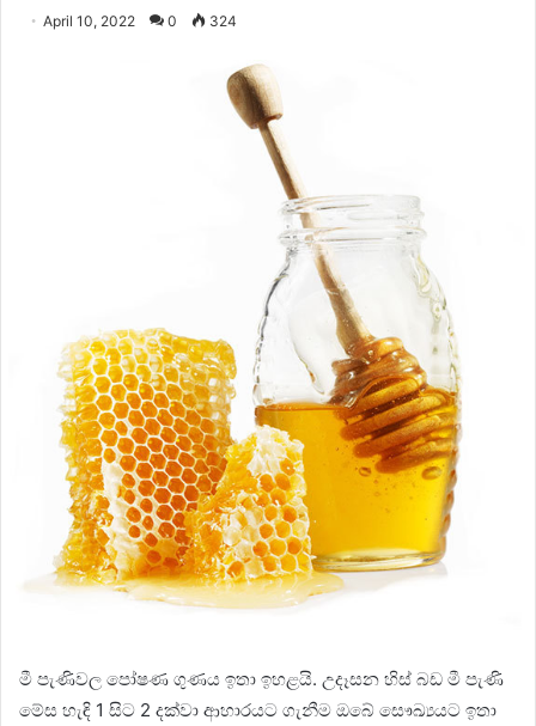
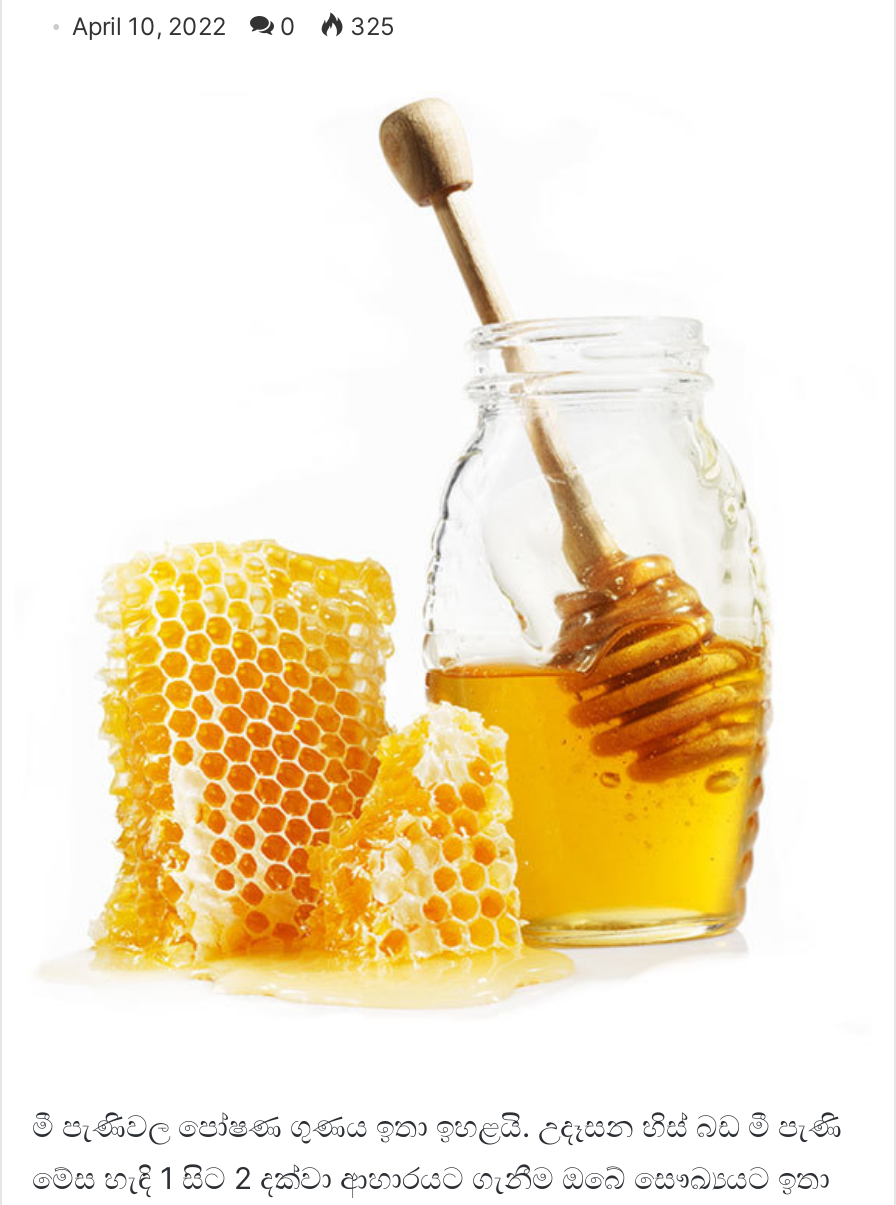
[43,12,237,30] April 10, 2022 0 324 -> [72,11,394,41] April 10, 2022 0 325

